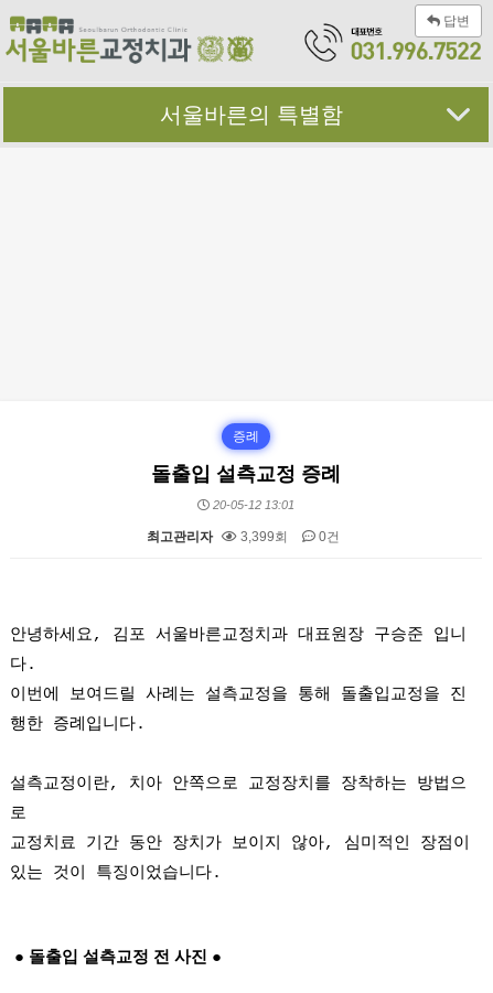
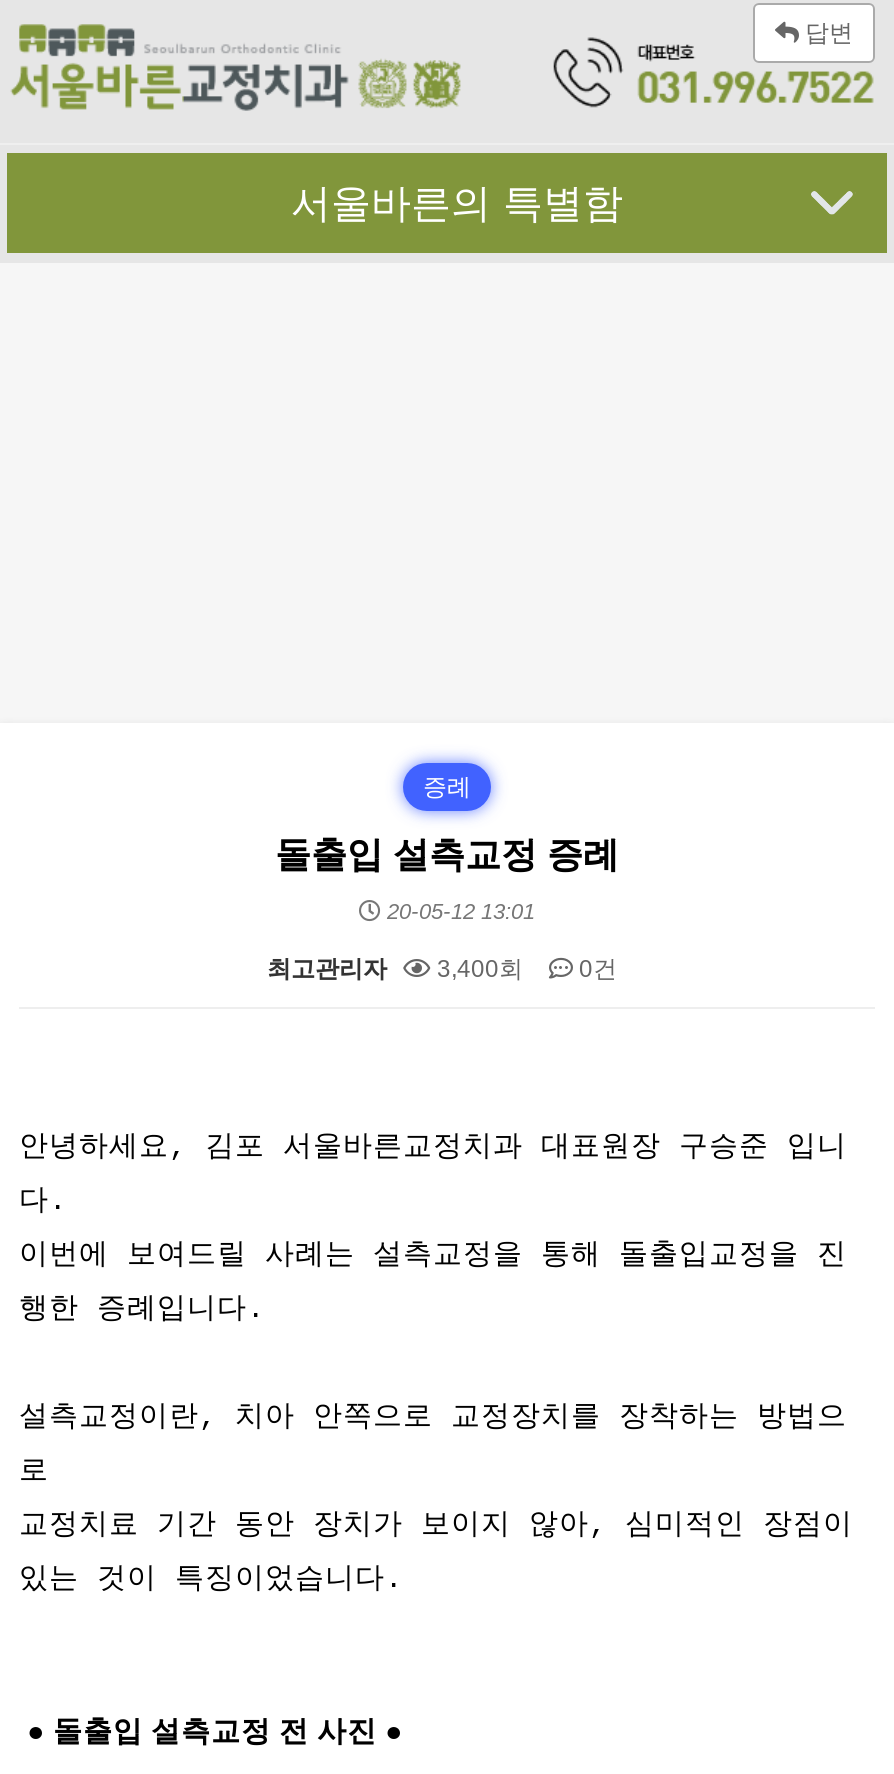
[147,529,340,544] 최고관리자 3,399회 0건 -> [267,955,617,983] 최고관리자 3,400회 0건

